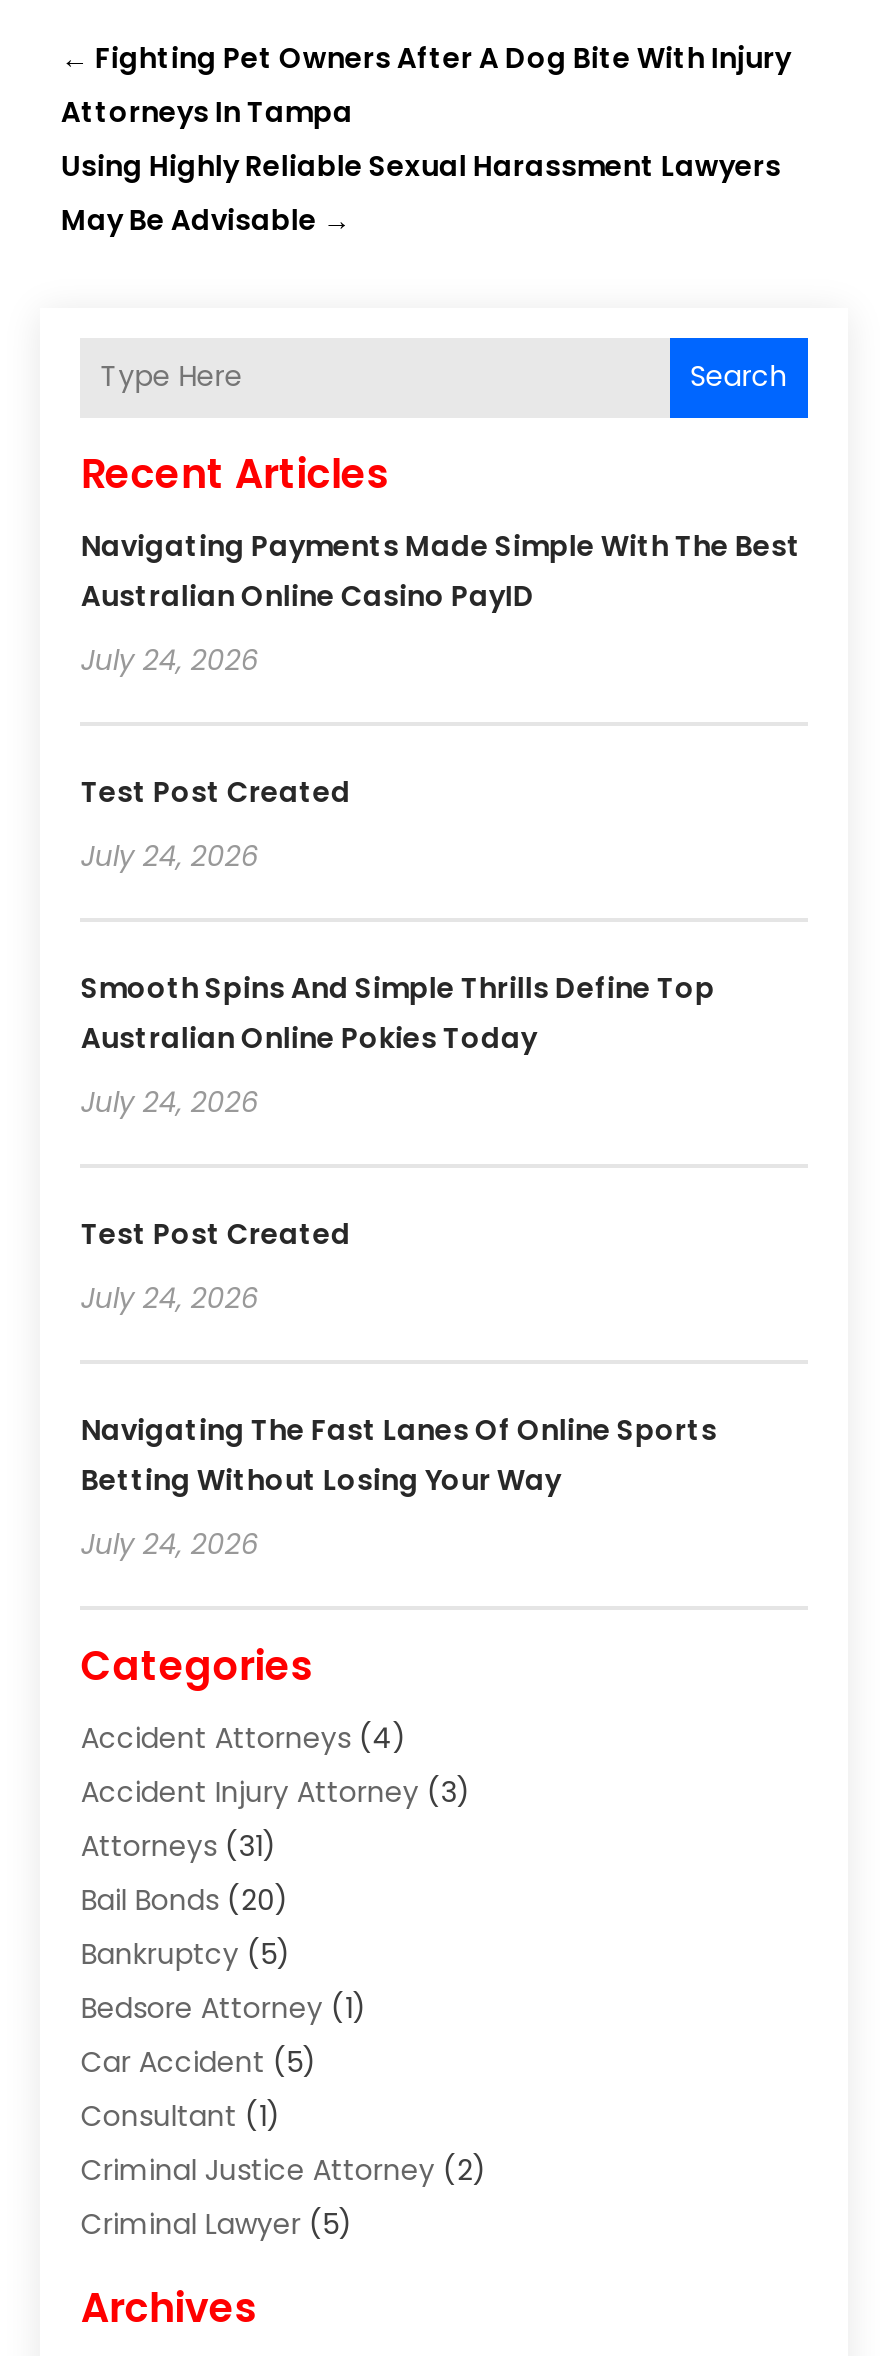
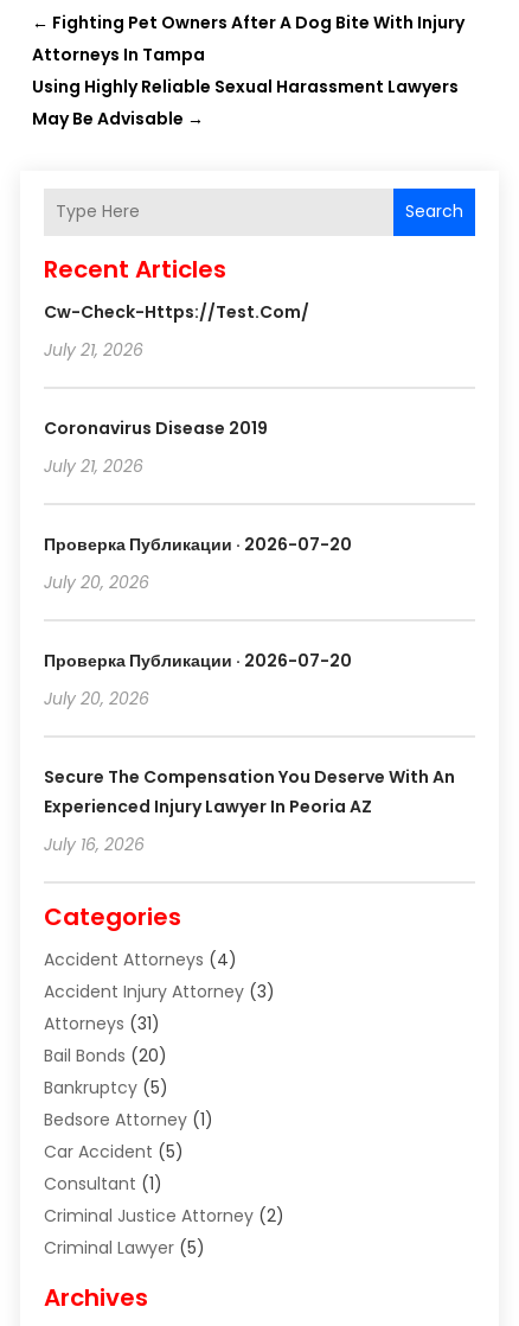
[81,525,801,615] Navigating Payments Made Simple With The Best | Australian Online Casino PayID -> [44,300,310,323] Cw-Check-Https://test.com/
[81,639,259,679] July 24, 2026 -> [44,338,144,361] July 21, 2026
[81,771,351,811] Test Post Created -> [44,416,268,440] Coronavirus Disease 2019
[81,835,259,875] July 24, 2026 -> [44,454,144,478] July 21, 2026
[81,967,715,1057] Smooth Spins And Simple Thrills Define Top | Australian Online Pokies Today -> [44,532,352,556] Проверка Публикации · 2026-07-20
[81,1081,259,1121] July 24, 2026 -> [44,570,150,594] July 20, 2026
[81,1213,351,1253] Test Post Created -> [44,648,352,672] Проверка Публикации · 2026-07-20
[81,1277,259,1317] July 24, 2026 -> [44,686,150,710] July 20, 2026
[81,1409,717,1499] Navigating The Fast Lanes Of Online Sports | Betting Without Losing Your Way -> [44,765,455,818] Secure The Compensation You Deserve With An | Experienced Injury Lawyer In Peoria AZ
[81,1523,259,1563] July 24, 2026 -> [44,832,145,856] July 16, 2026

